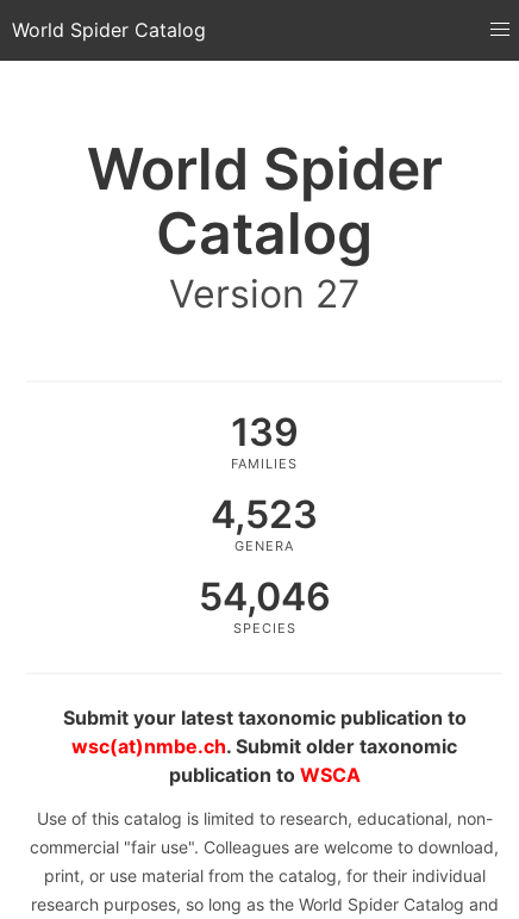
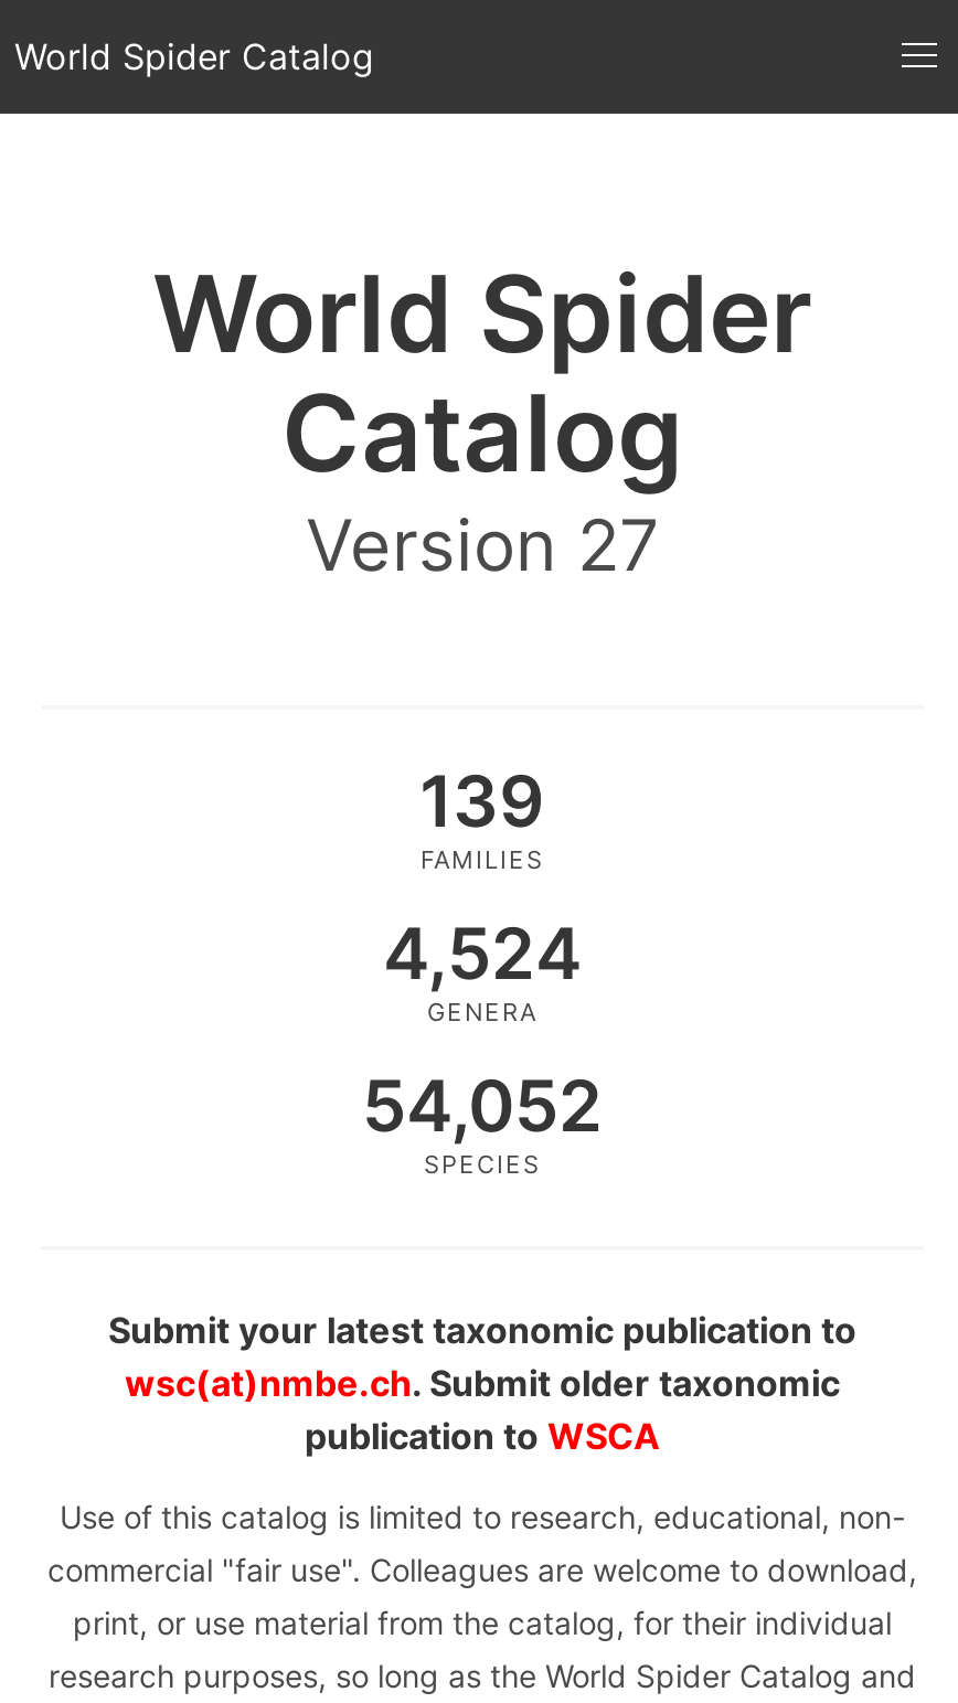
[211,491,318,538] 4,523 -> [383,911,582,997] 4,524
[198,573,330,620] 54,046 -> [362,1063,603,1149] 54,052

